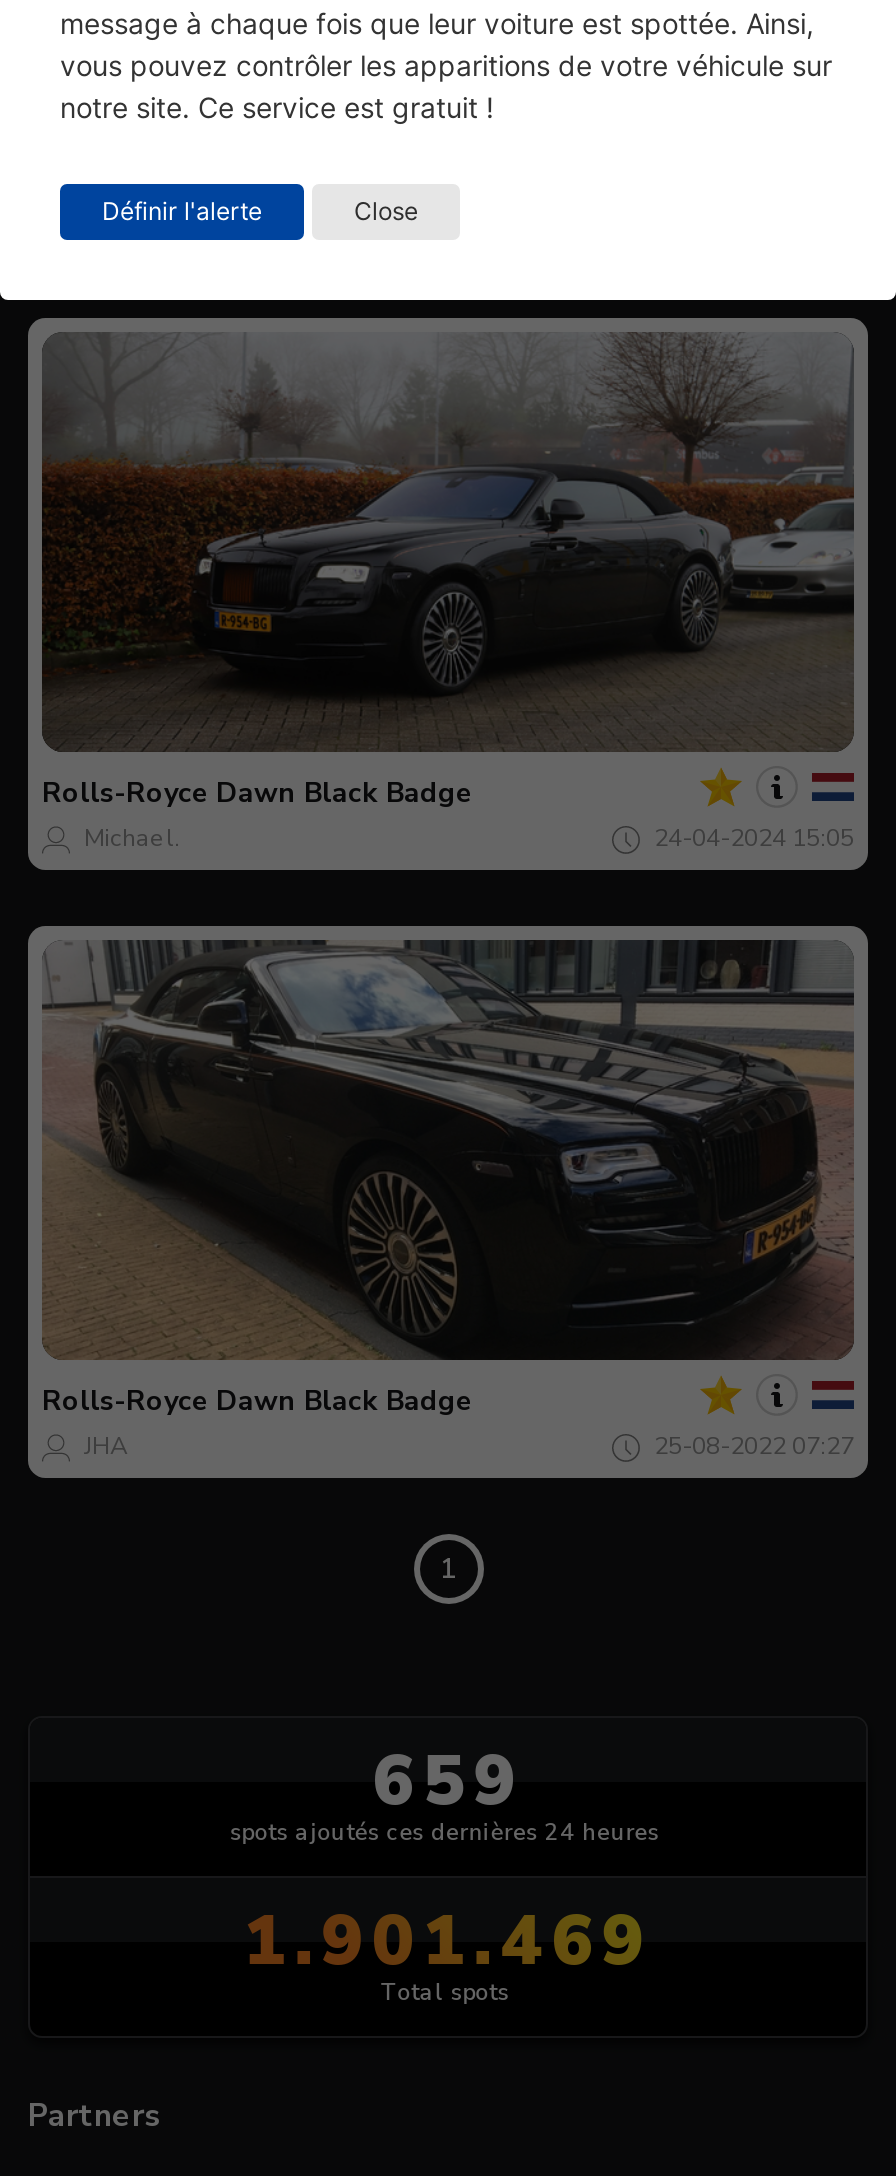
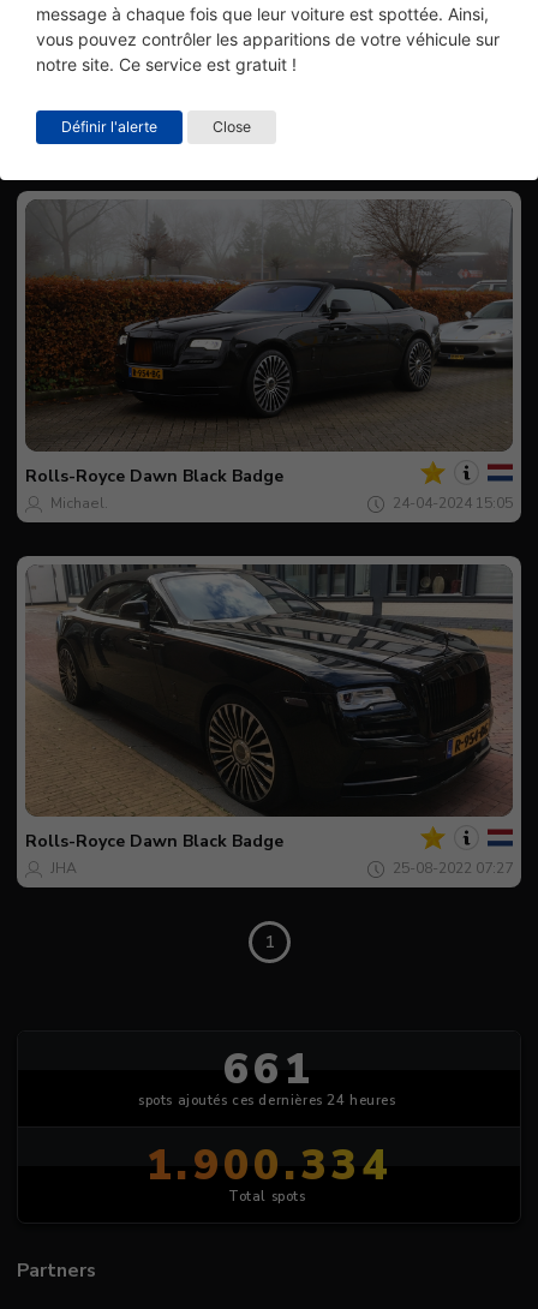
[372,1735,524,1829] 659 -> [223,1042,315,1098] 661
[244,1895,652,1989] 1.901.469 -> [146,1138,392,1194] 1.900.334

